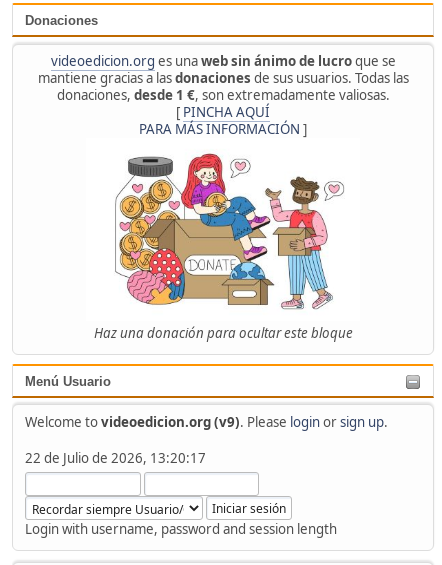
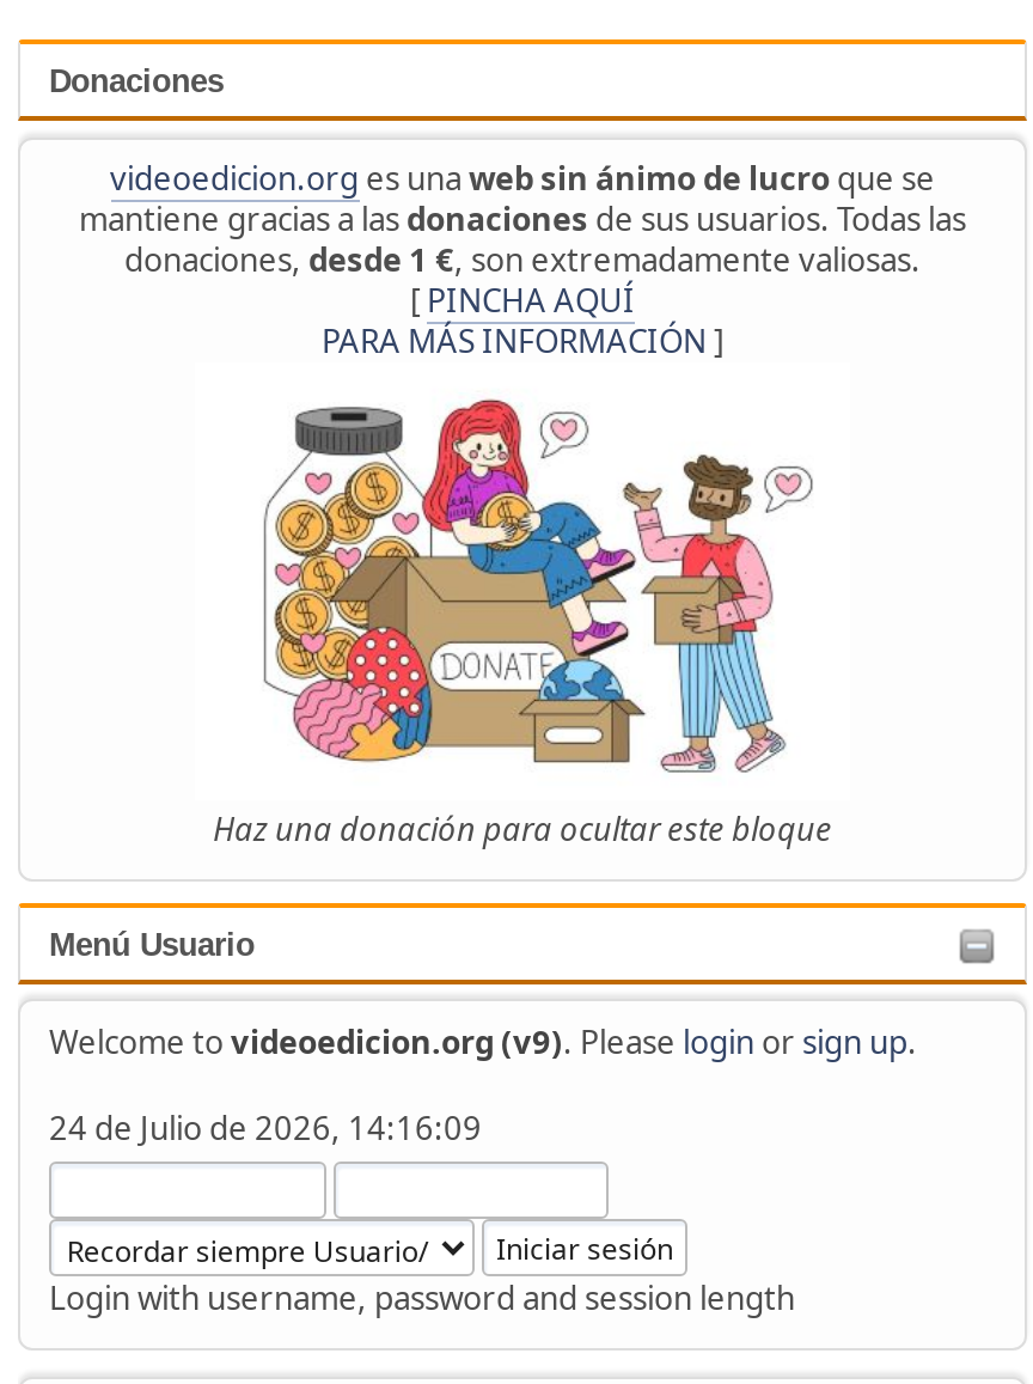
[25,449,206,467] 22 de Julio de 2026, 13:20:17 -> [49,1107,482,1151] 24 de Julio de 2026, 14:16:09

